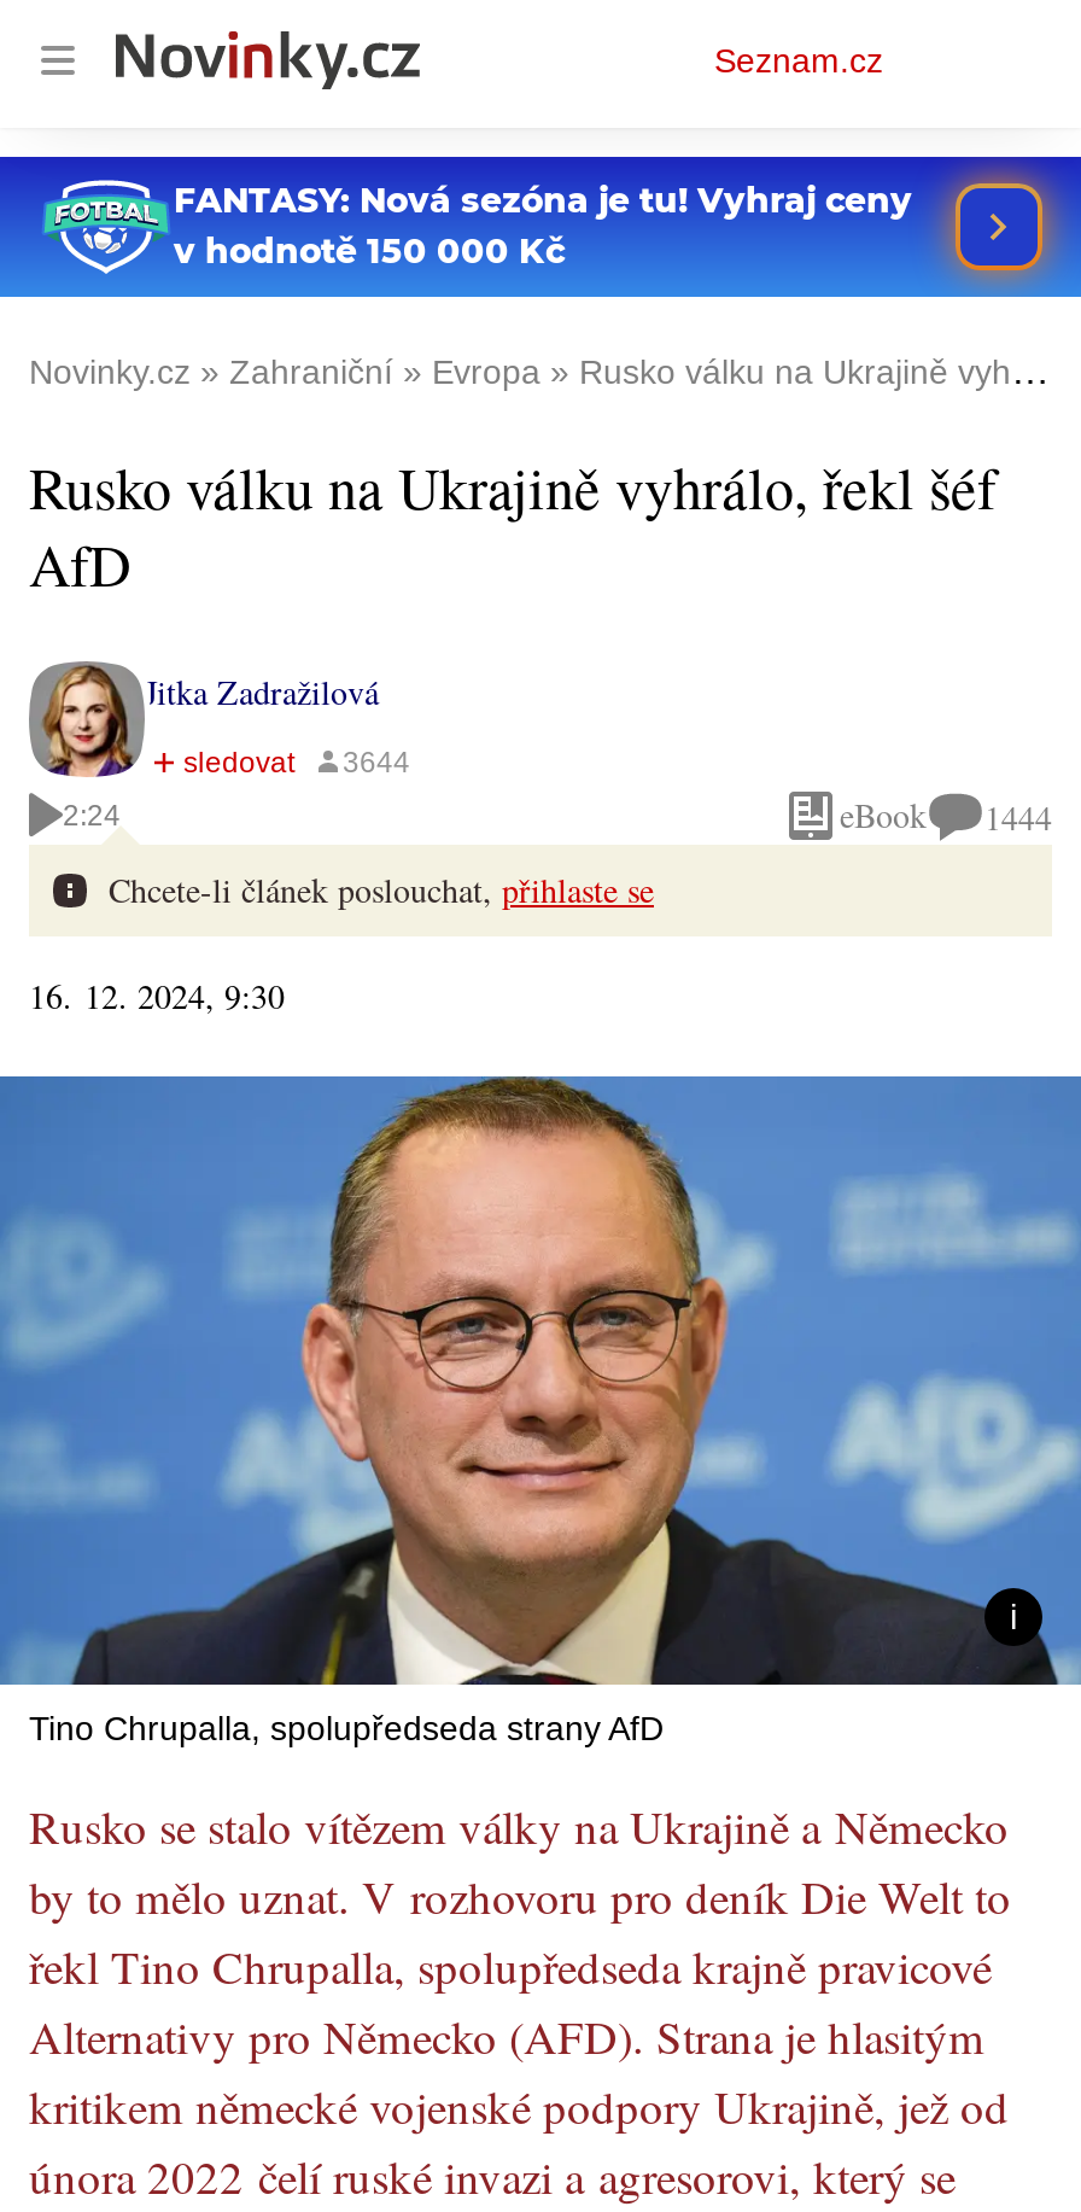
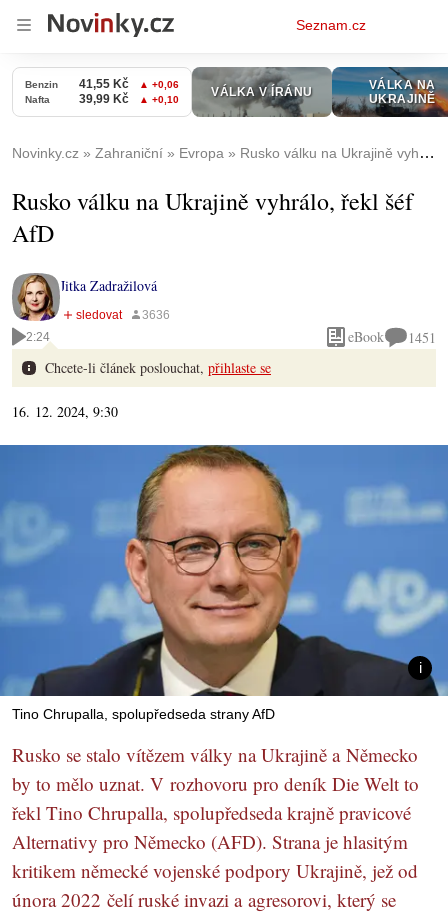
[7,154,1074,299] [image] -> [3,65,445,122] [image]
[840,792,1052,839] eBook 1444 -> [348,327,436,346] eBook 1451

